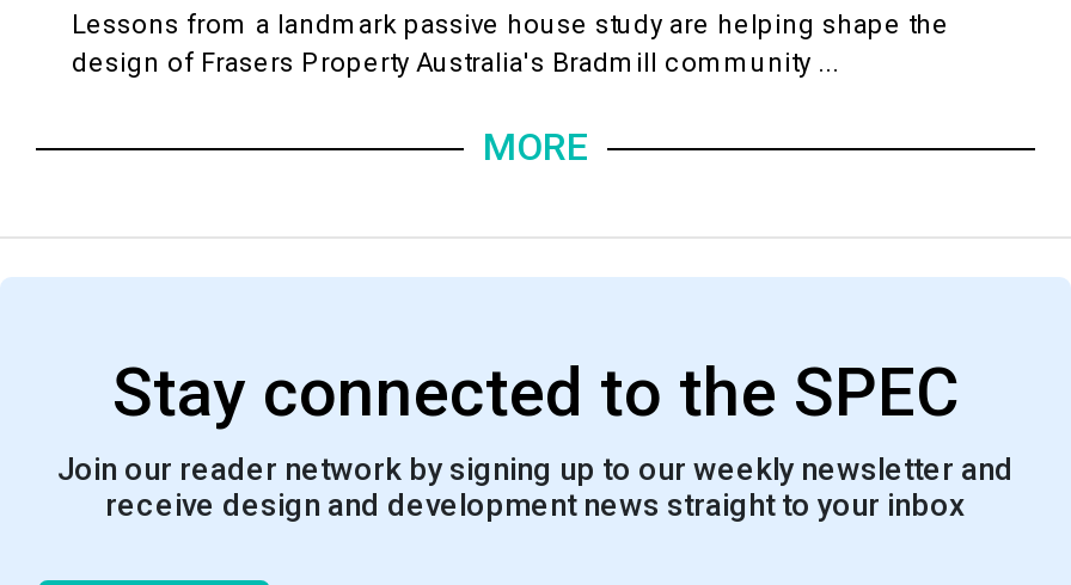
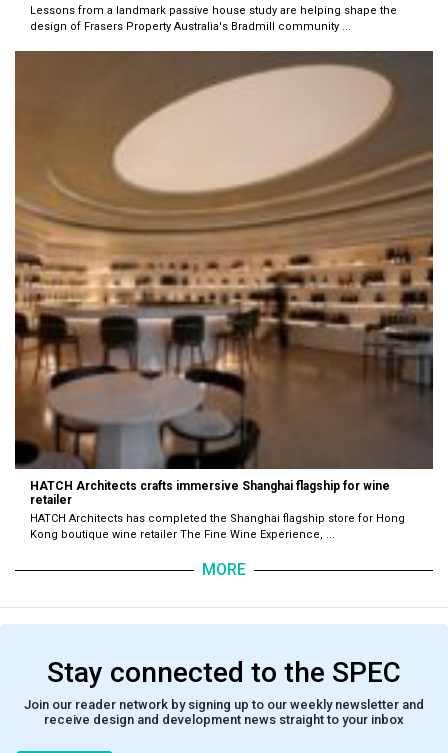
none -> [14,50,434,541] [image] | HATCH Architects crafts immersive Shanghai flagship for wine | retailer | HATCH Architects has completed the Shanghai flagship store for Hong | Kong boutique wine retailer The Fine Wine Experience, ...

